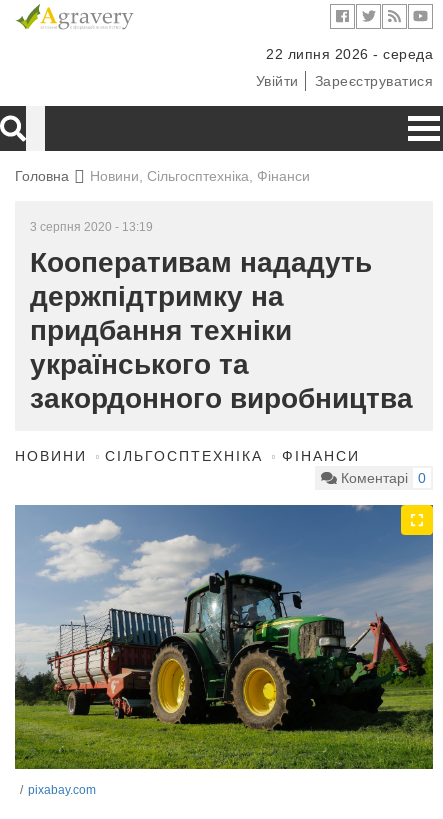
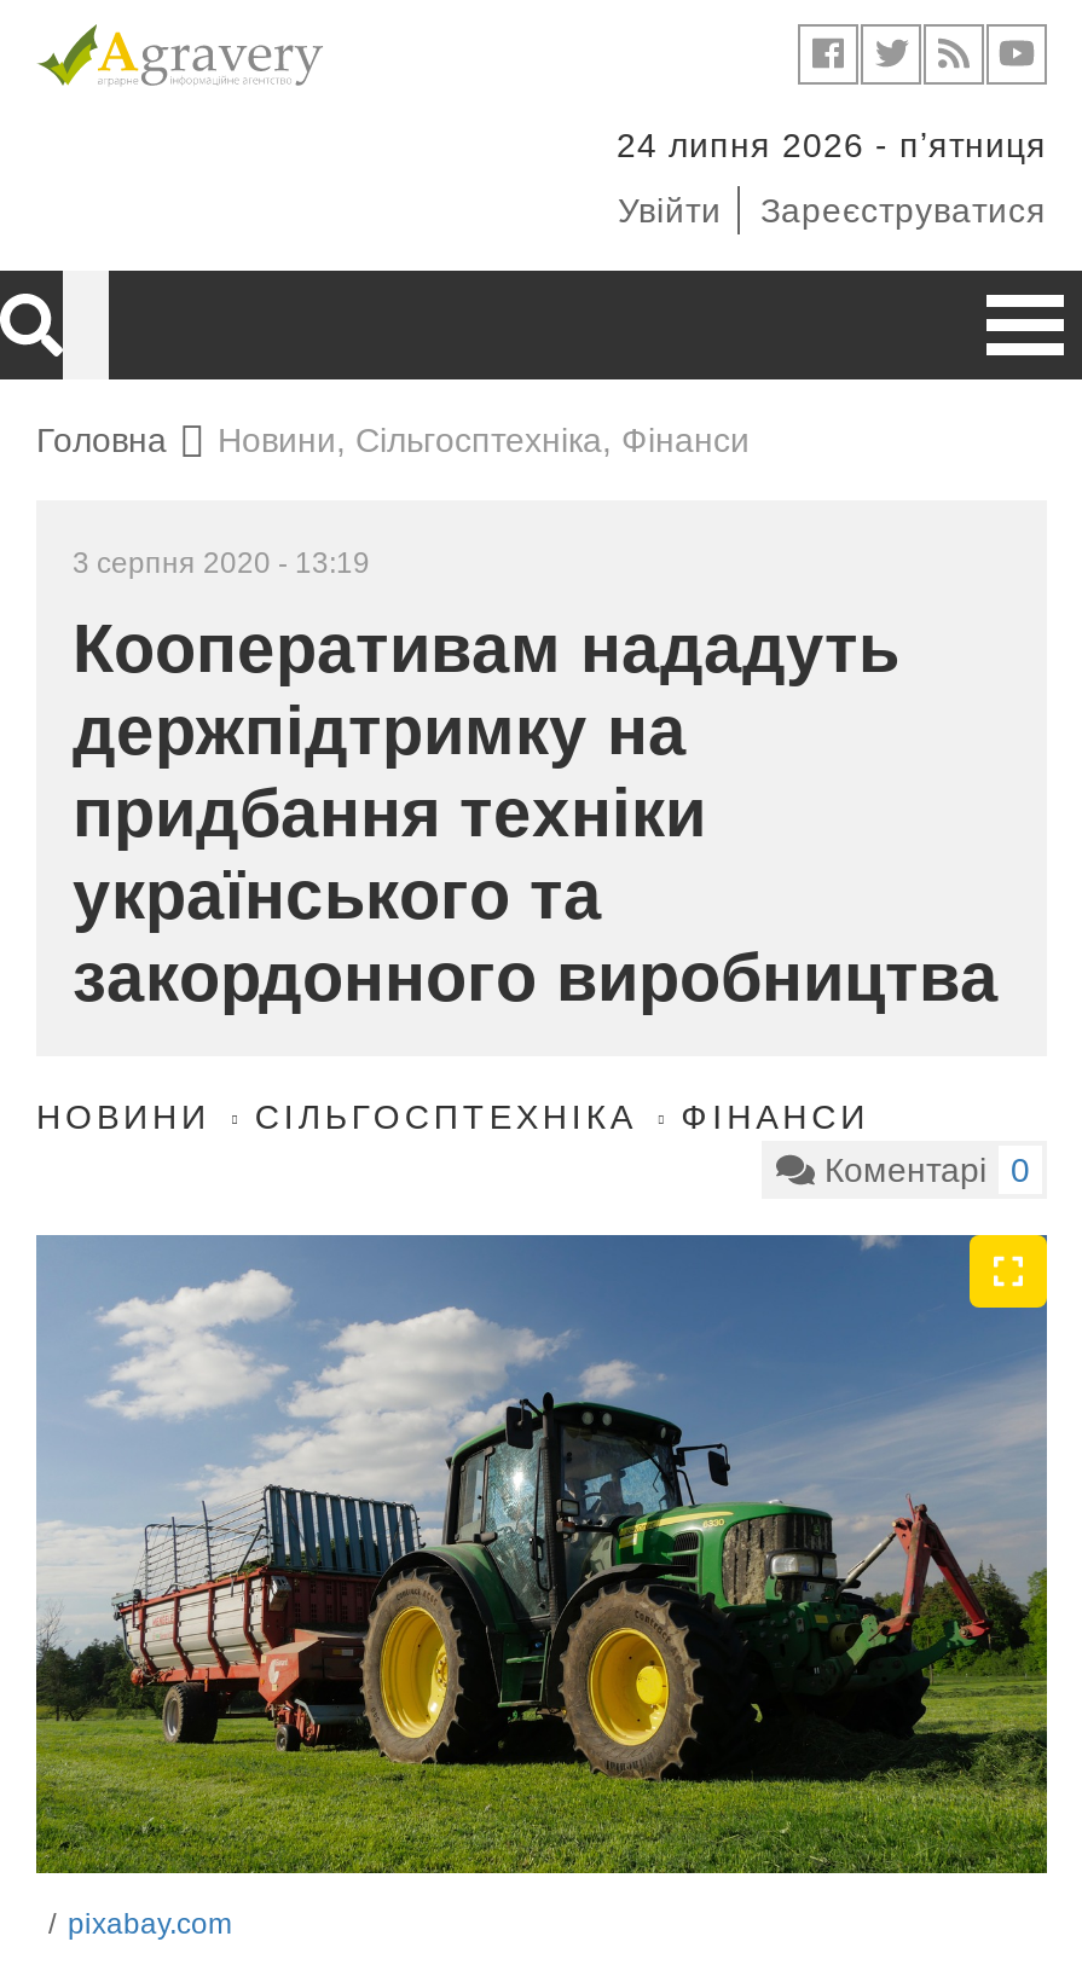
[266,46,433,62] 22 липня 2026 - середа -> [617,126,1047,164] 24 липня 2026 - пʼятниця

